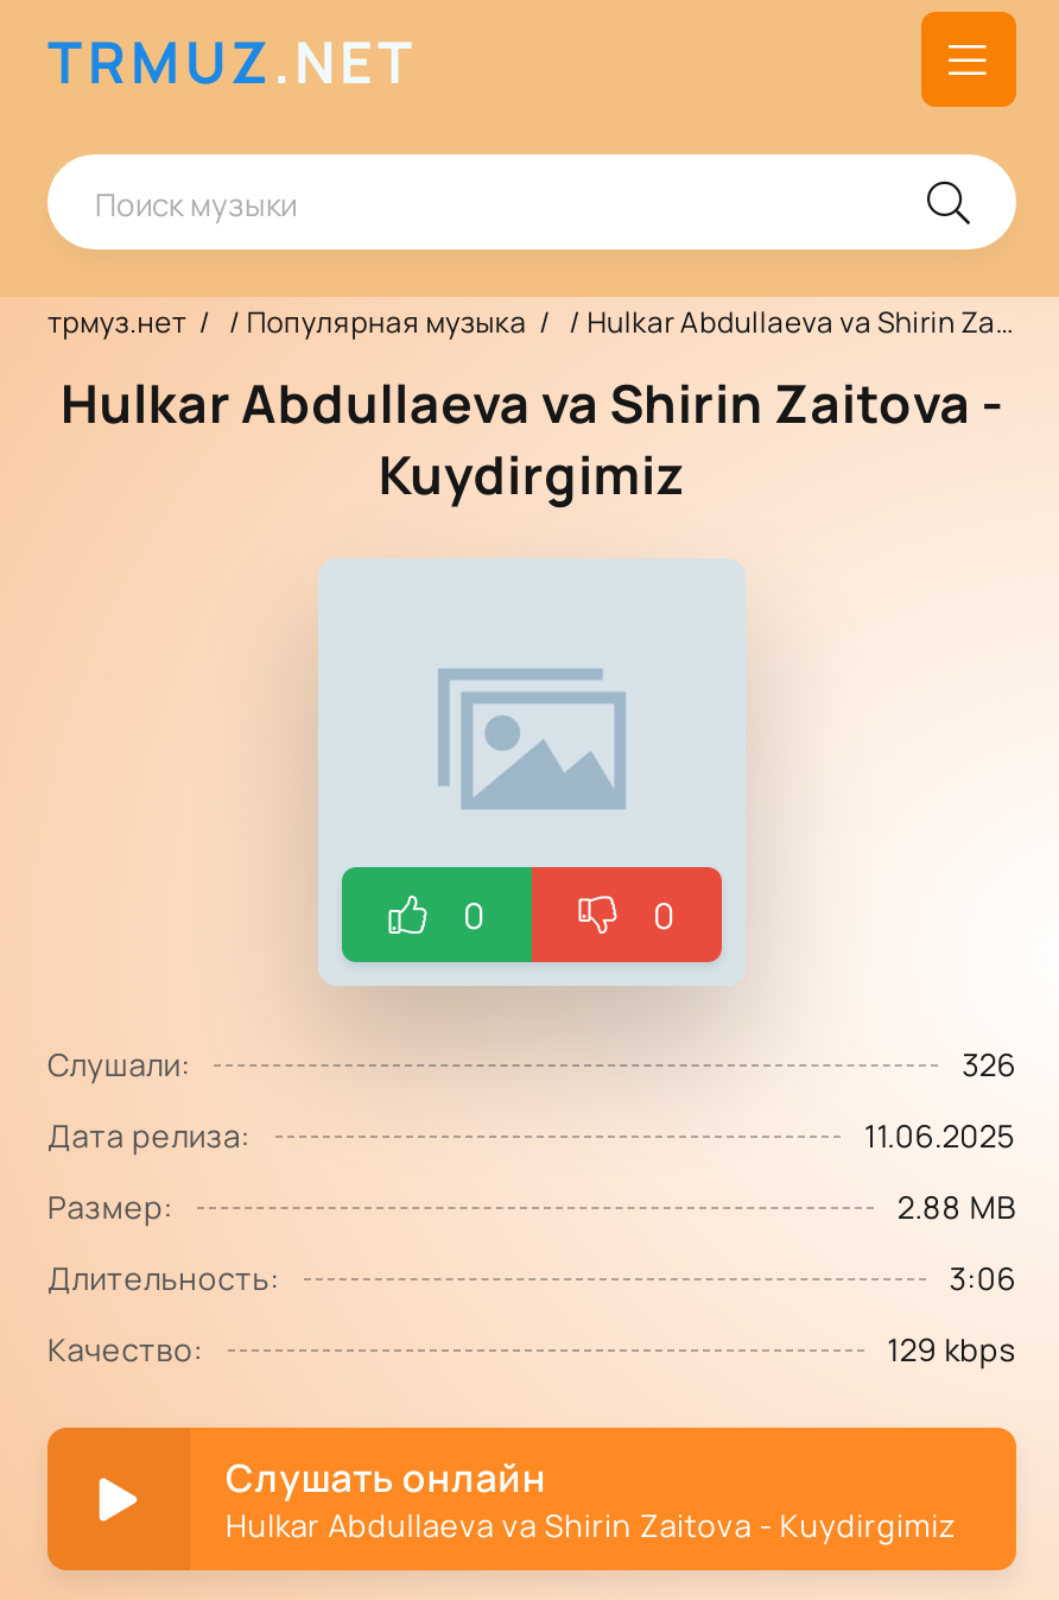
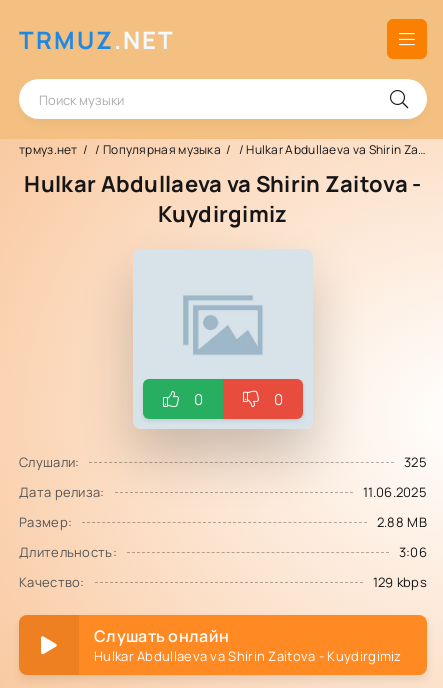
[962,1043,1016,1086] 326 -> [404,453,427,471] 325

